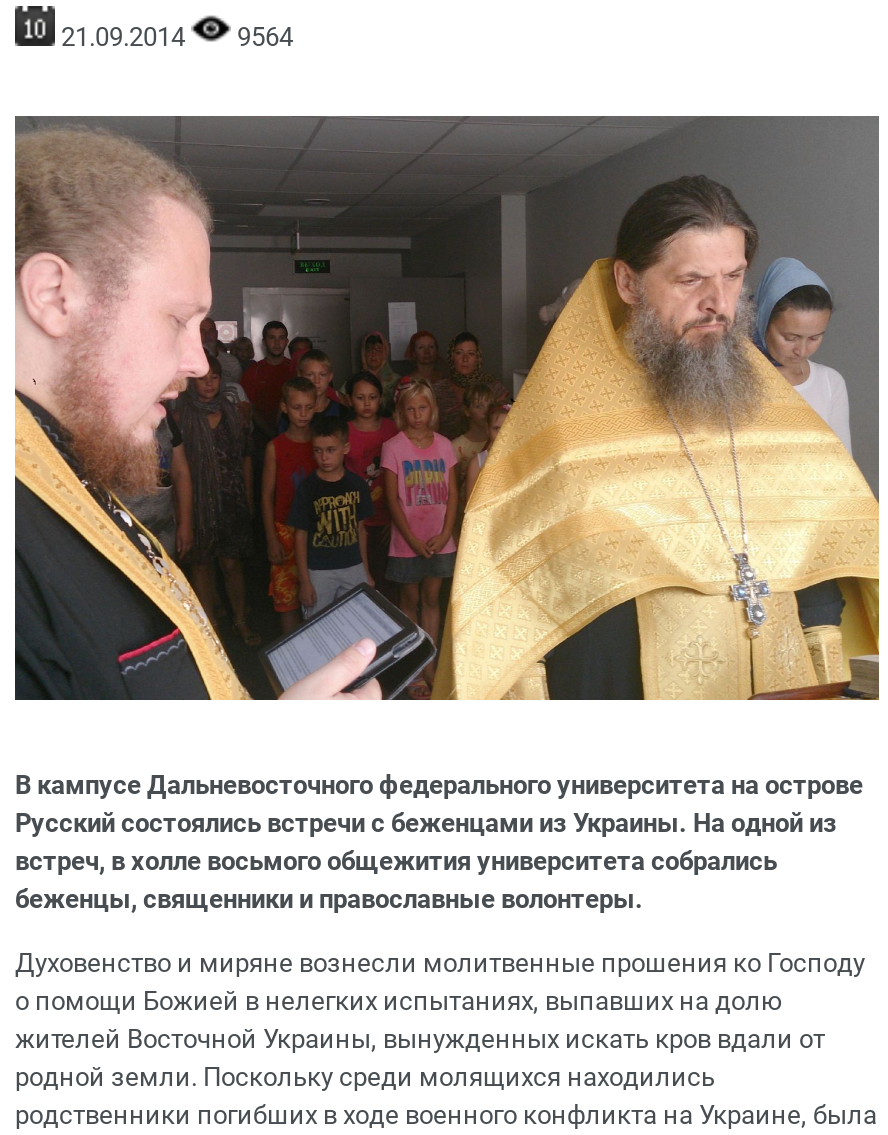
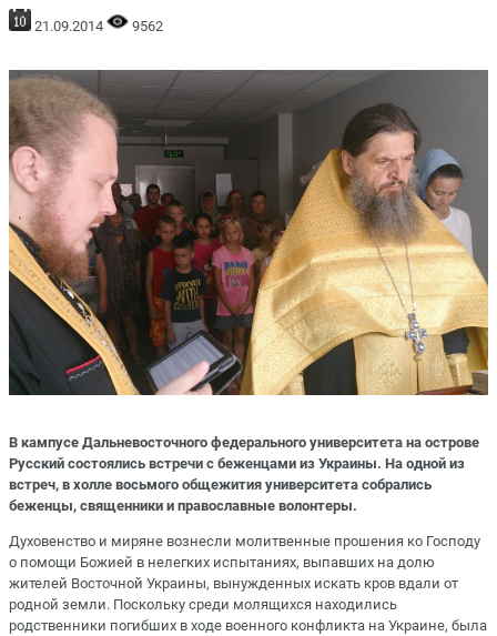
[55,21,293,51] 21.09.2014 9564 -> [31,18,163,35] 21.09.2014 9562

